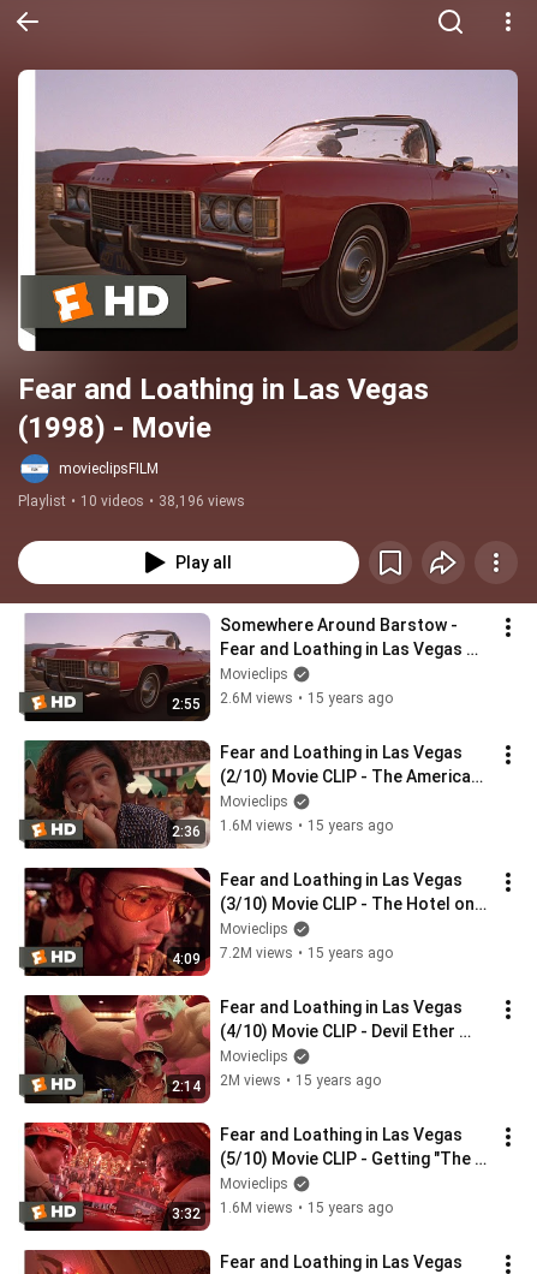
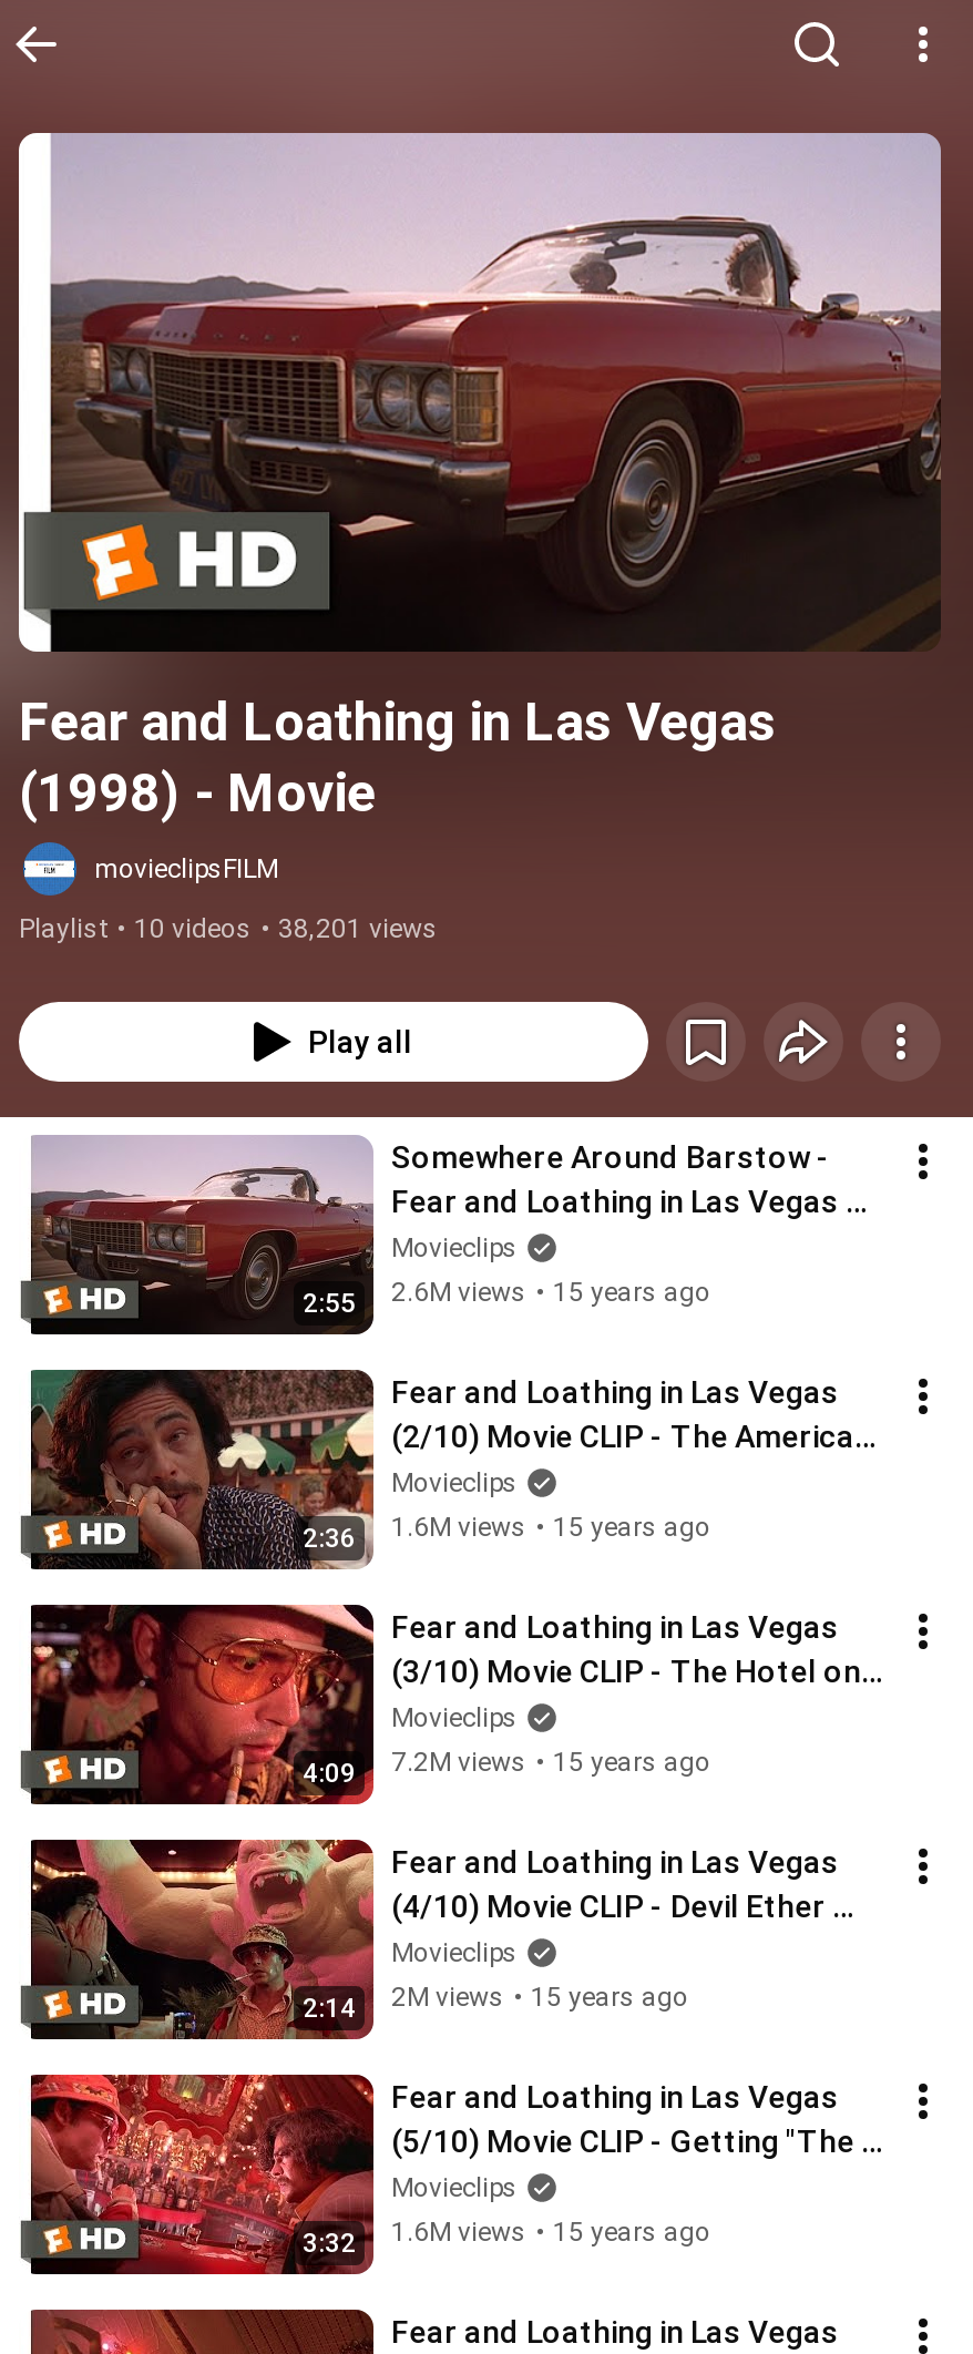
[18,493,245,510] Playlist • 10 videos • 38,196 views -> [19,913,438,944] Playlist • 10 videos • 38,201 views

